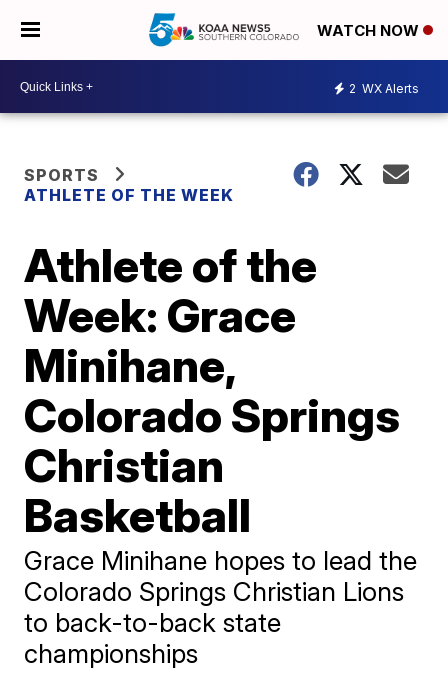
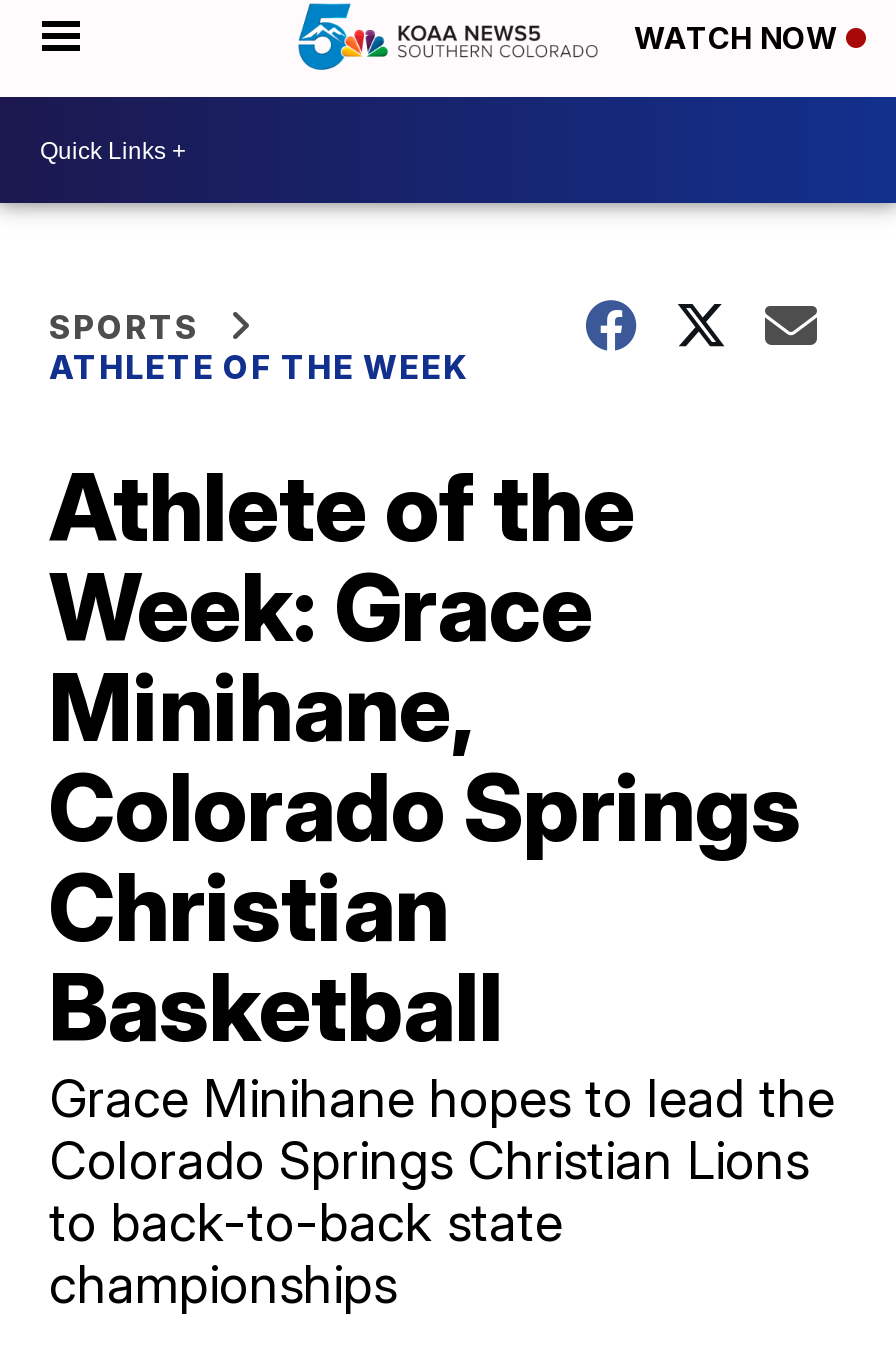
[349,80,419,95] 2 WX Alerts -> none

